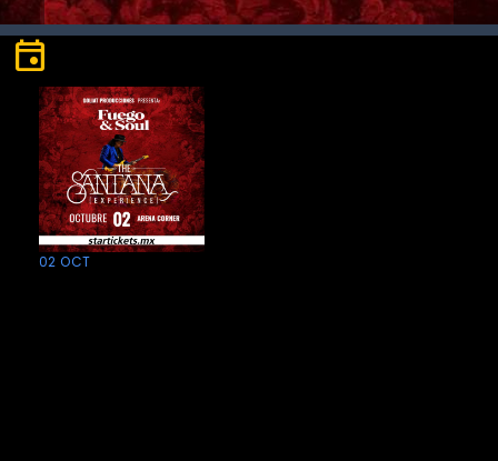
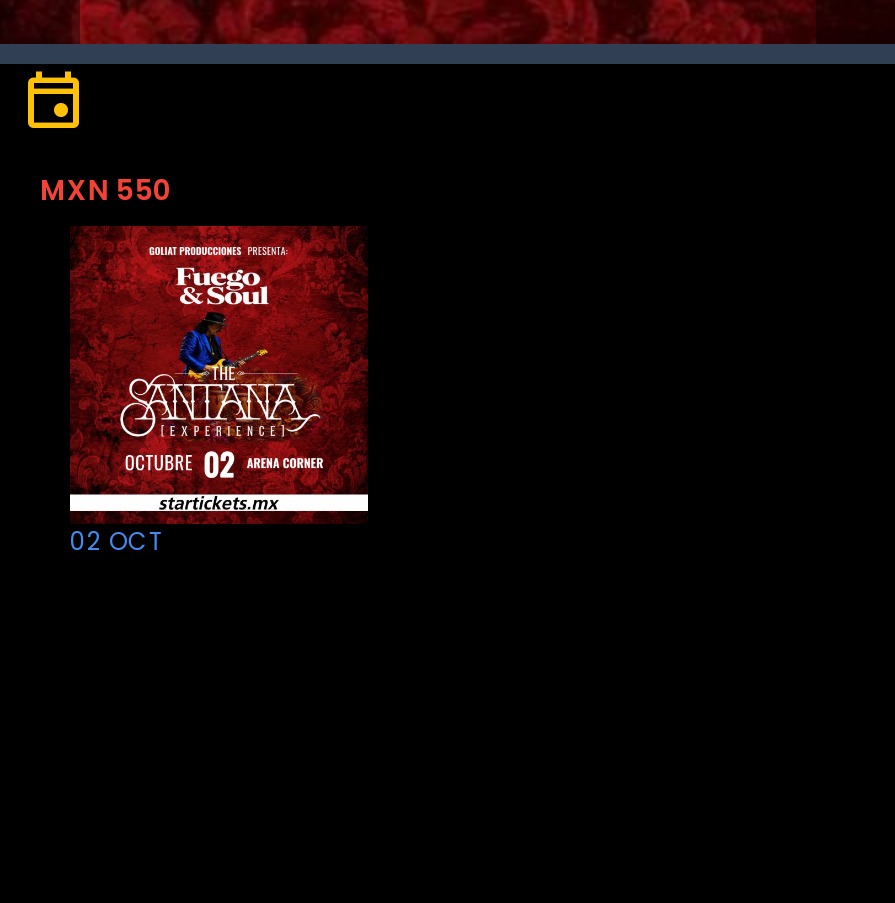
none -> [40,170,174,210] MXN 550

